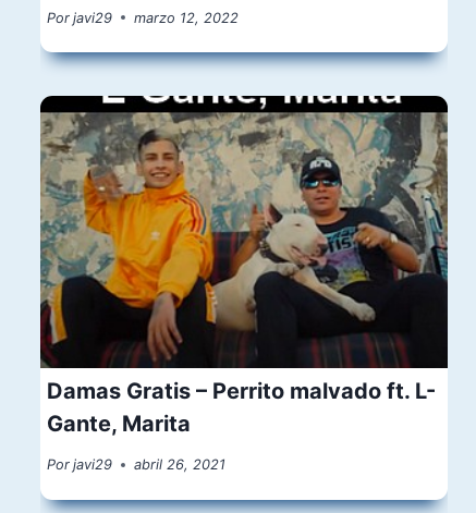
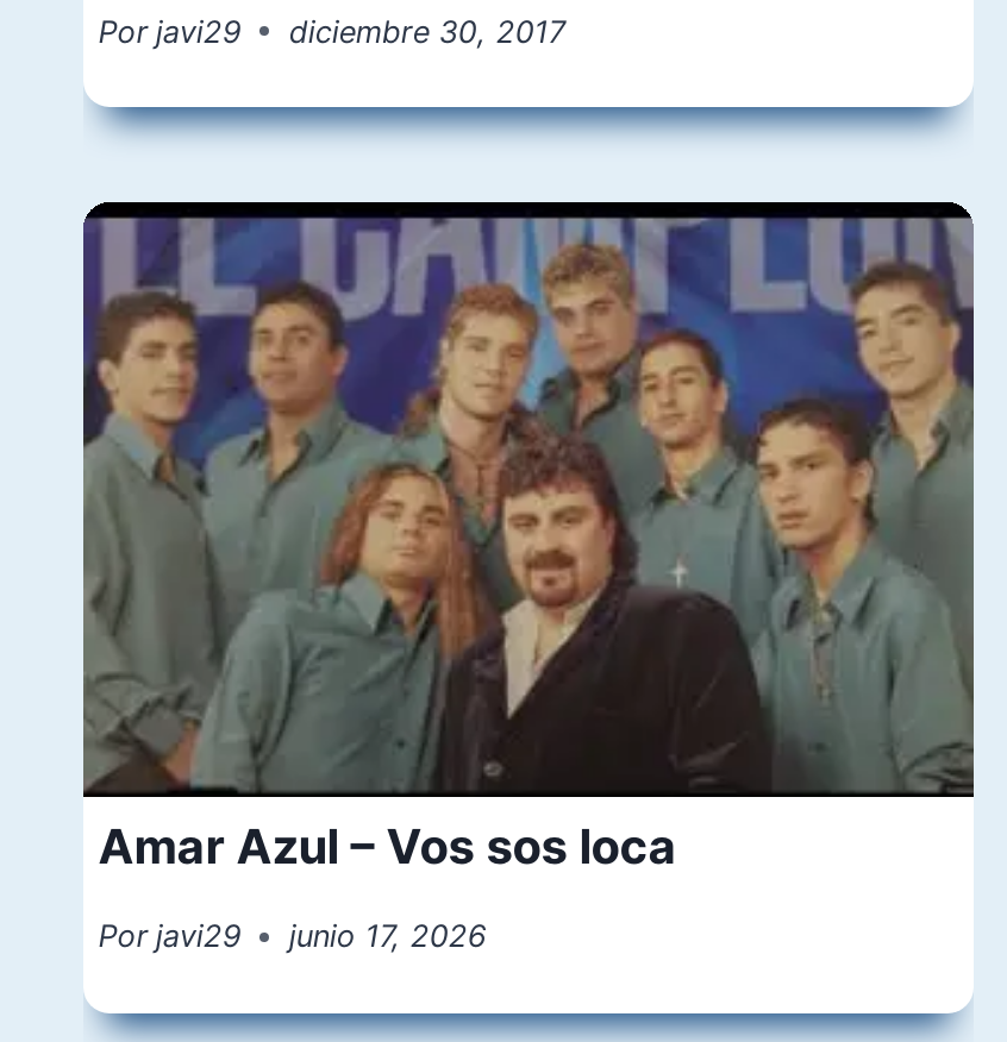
[47,10,239,26] Por javi29 marzo 12, 2022 -> [98,14,565,50] Por javi29 diciembre 30, 2017
[39,96,448,437] [image] | Damas Gratis – Perrito malvado ft. L- | Gante, Marita -> [83,200,974,876] [image] | Amar Azul – Vos sos loca
[47,456,226,473] Por javi29 abril 26, 2021 -> [98,919,487,954] Por javi29 junio 17, 2026

